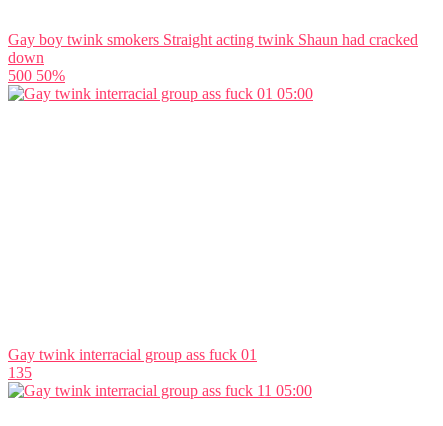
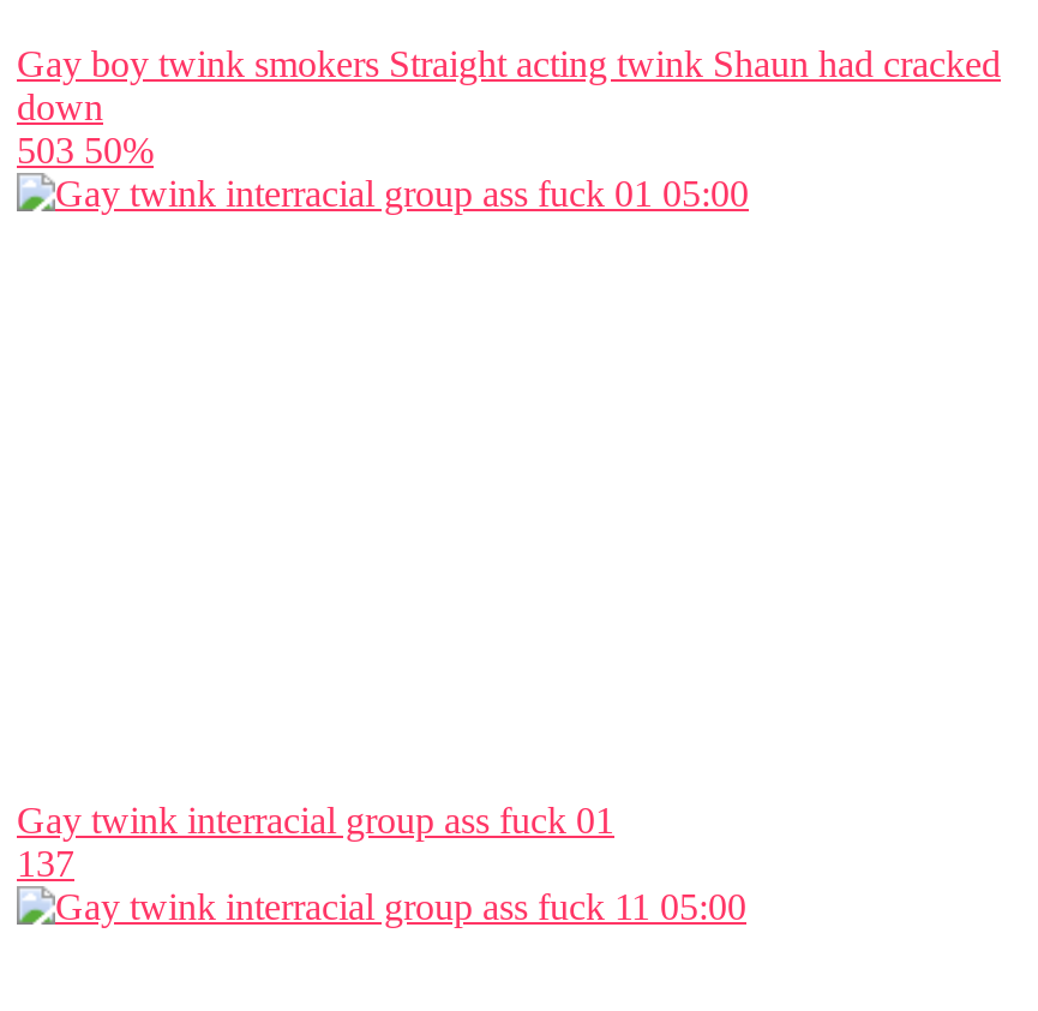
[8,67,65,84] 500 50% -> [17,129,154,170] 503 50%
[8,364,32,381] 135 -> [17,842,74,883] 137

